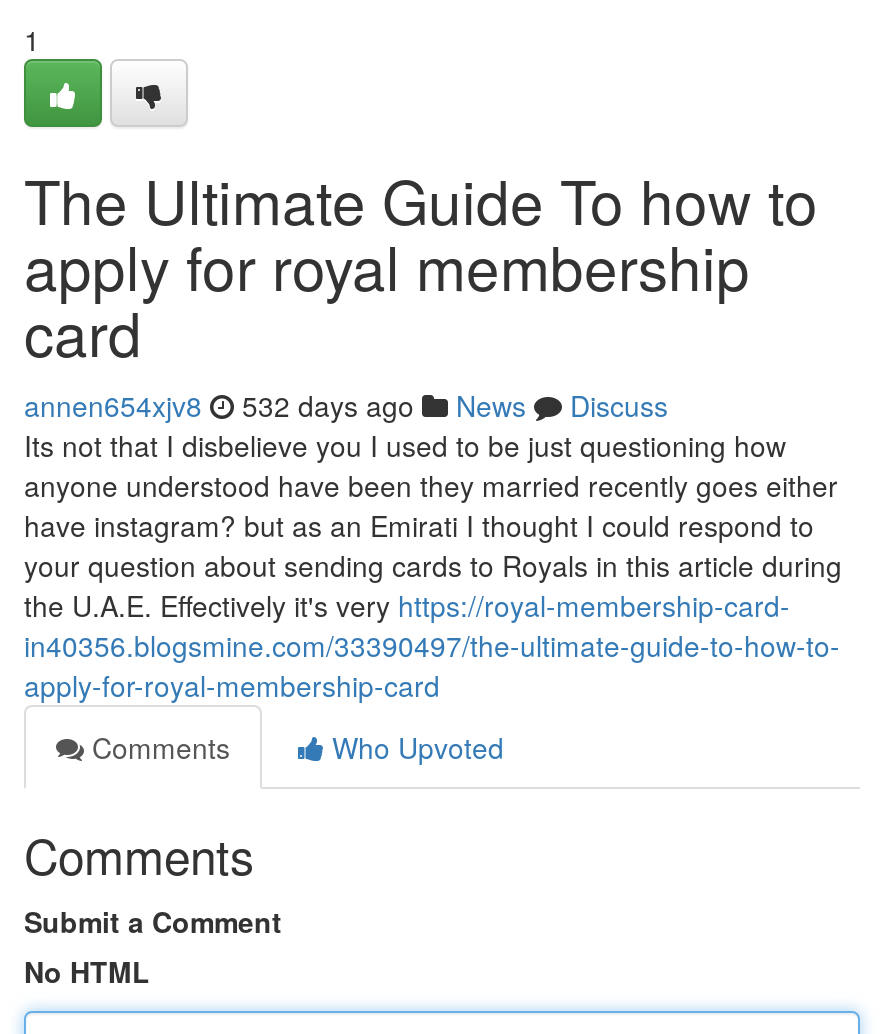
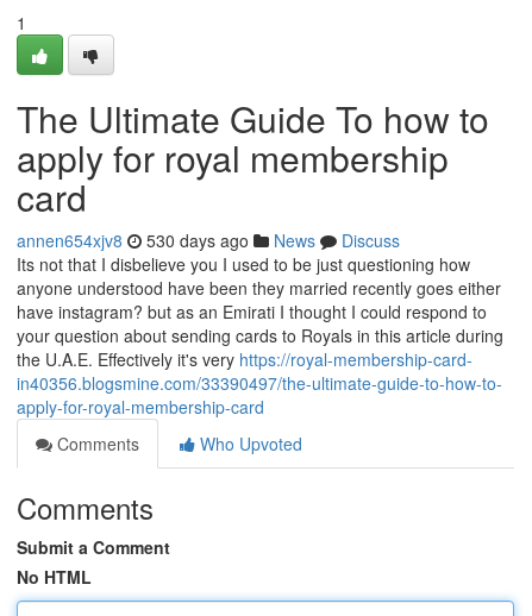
[24,385,668,425] annen654xjv8 532 days ago News Discuss -> [17,228,400,252] annen654xjv8 530 days ago News Discuss

